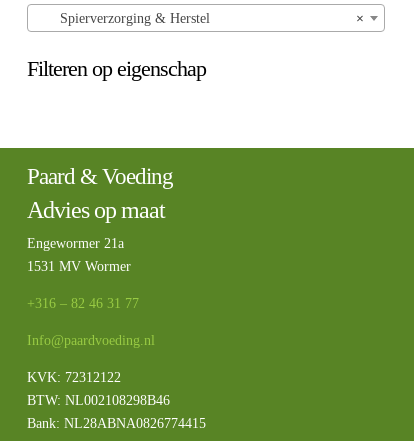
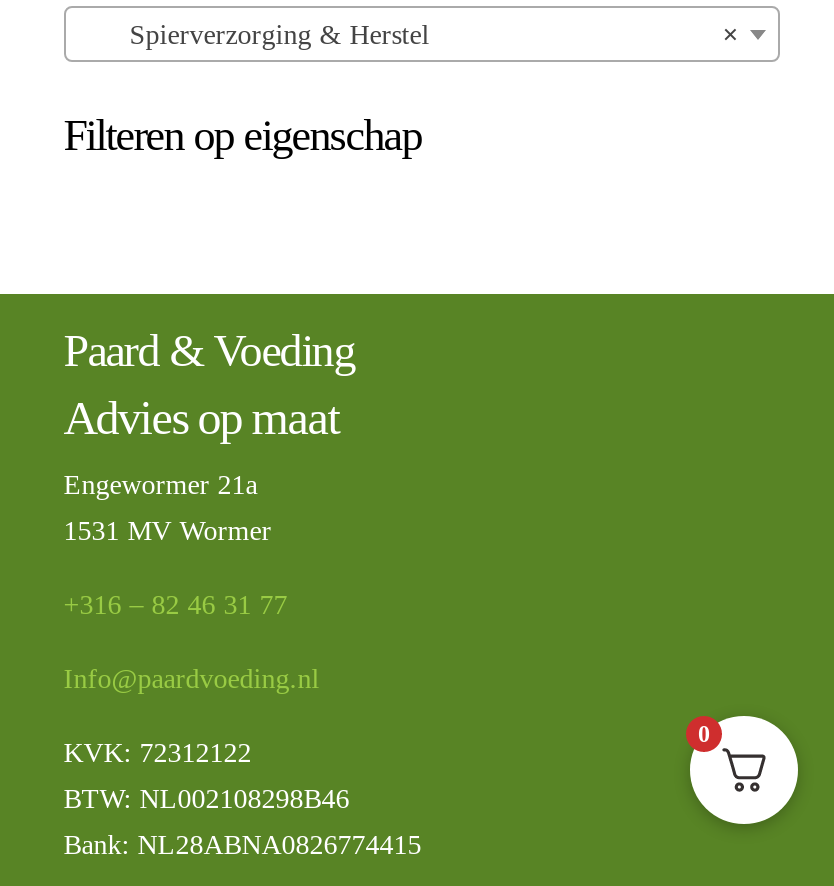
none -> [688,713,800,827] [image] | 0

